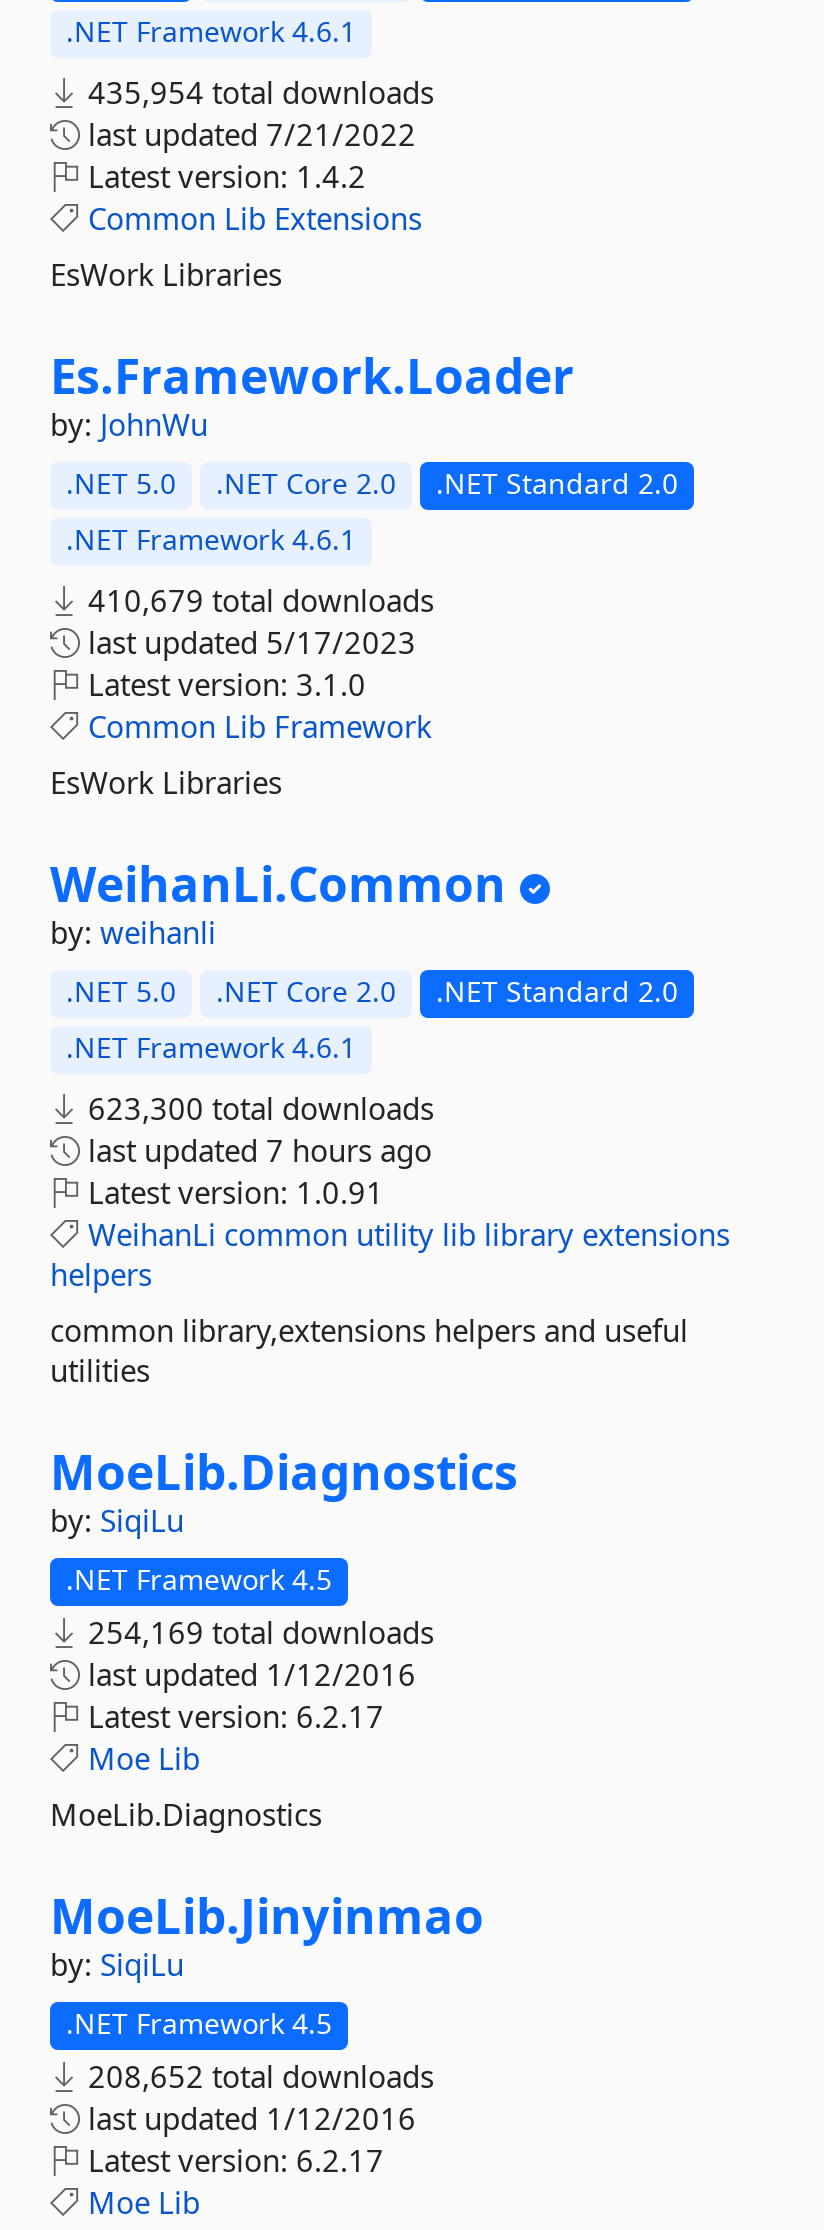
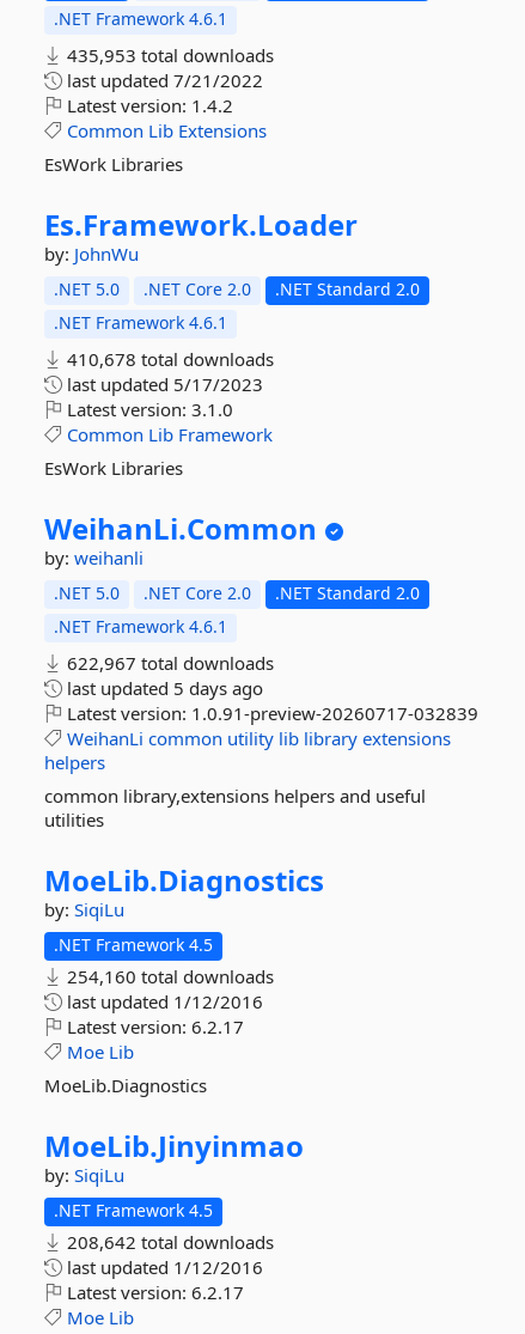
[80,72,434,112] 435,954 total downloads -> [62,43,274,67] 435,953 total downloads
[80,580,434,620] 410,679 total downloads -> [62,347,274,371] 410,678 total downloads
[80,1088,434,1128] 623,300 total downloads -> [62,651,274,675] 622,967 total downloads
[80,1130,432,1170] last updated 7 hours ago -> [62,676,263,700] last updated 5 days ago
[80,1172,384,1212] Latest version: 1.0.91 -> [62,701,478,725] Latest version: 1.0.91-preview-20260717-032839
[80,1612,434,1652] 254,169 total downloads -> [62,964,274,988] 254,160 total downloads
[80,2056,434,2096] 208,652 total downloads -> [62,1230,274,1254] 208,642 total downloads

